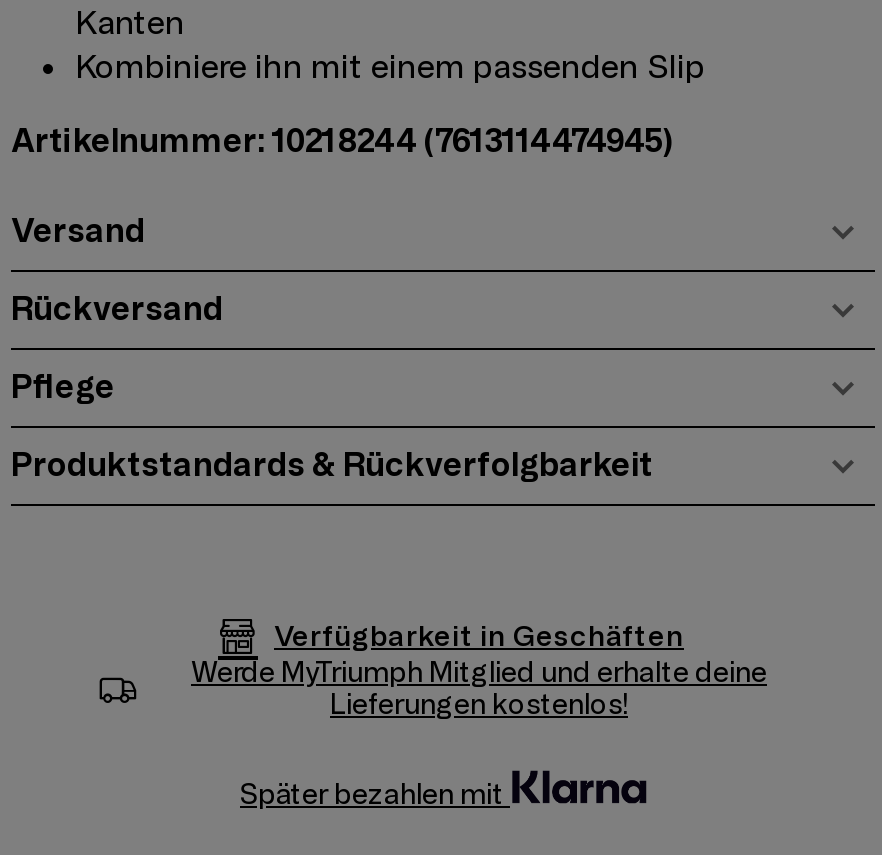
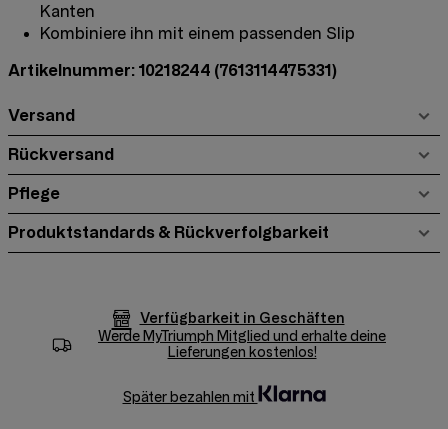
[11,123,673,157] Artikelnummer: 10218244 (7613114474945) -> [8,62,337,79] Artikelnummer: 10218244 (7613114475331)

